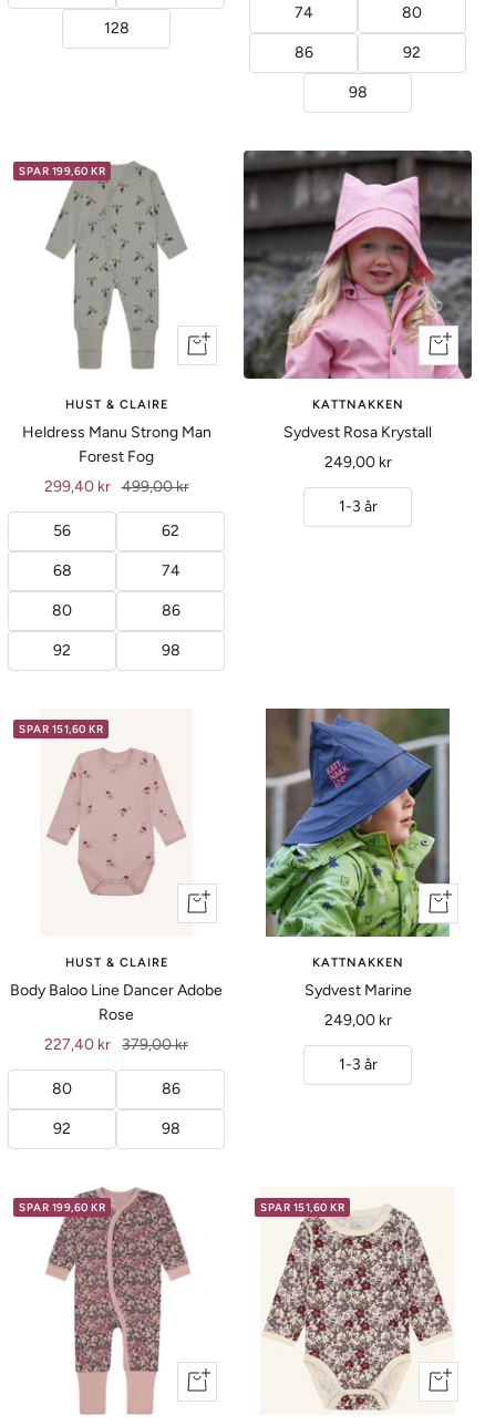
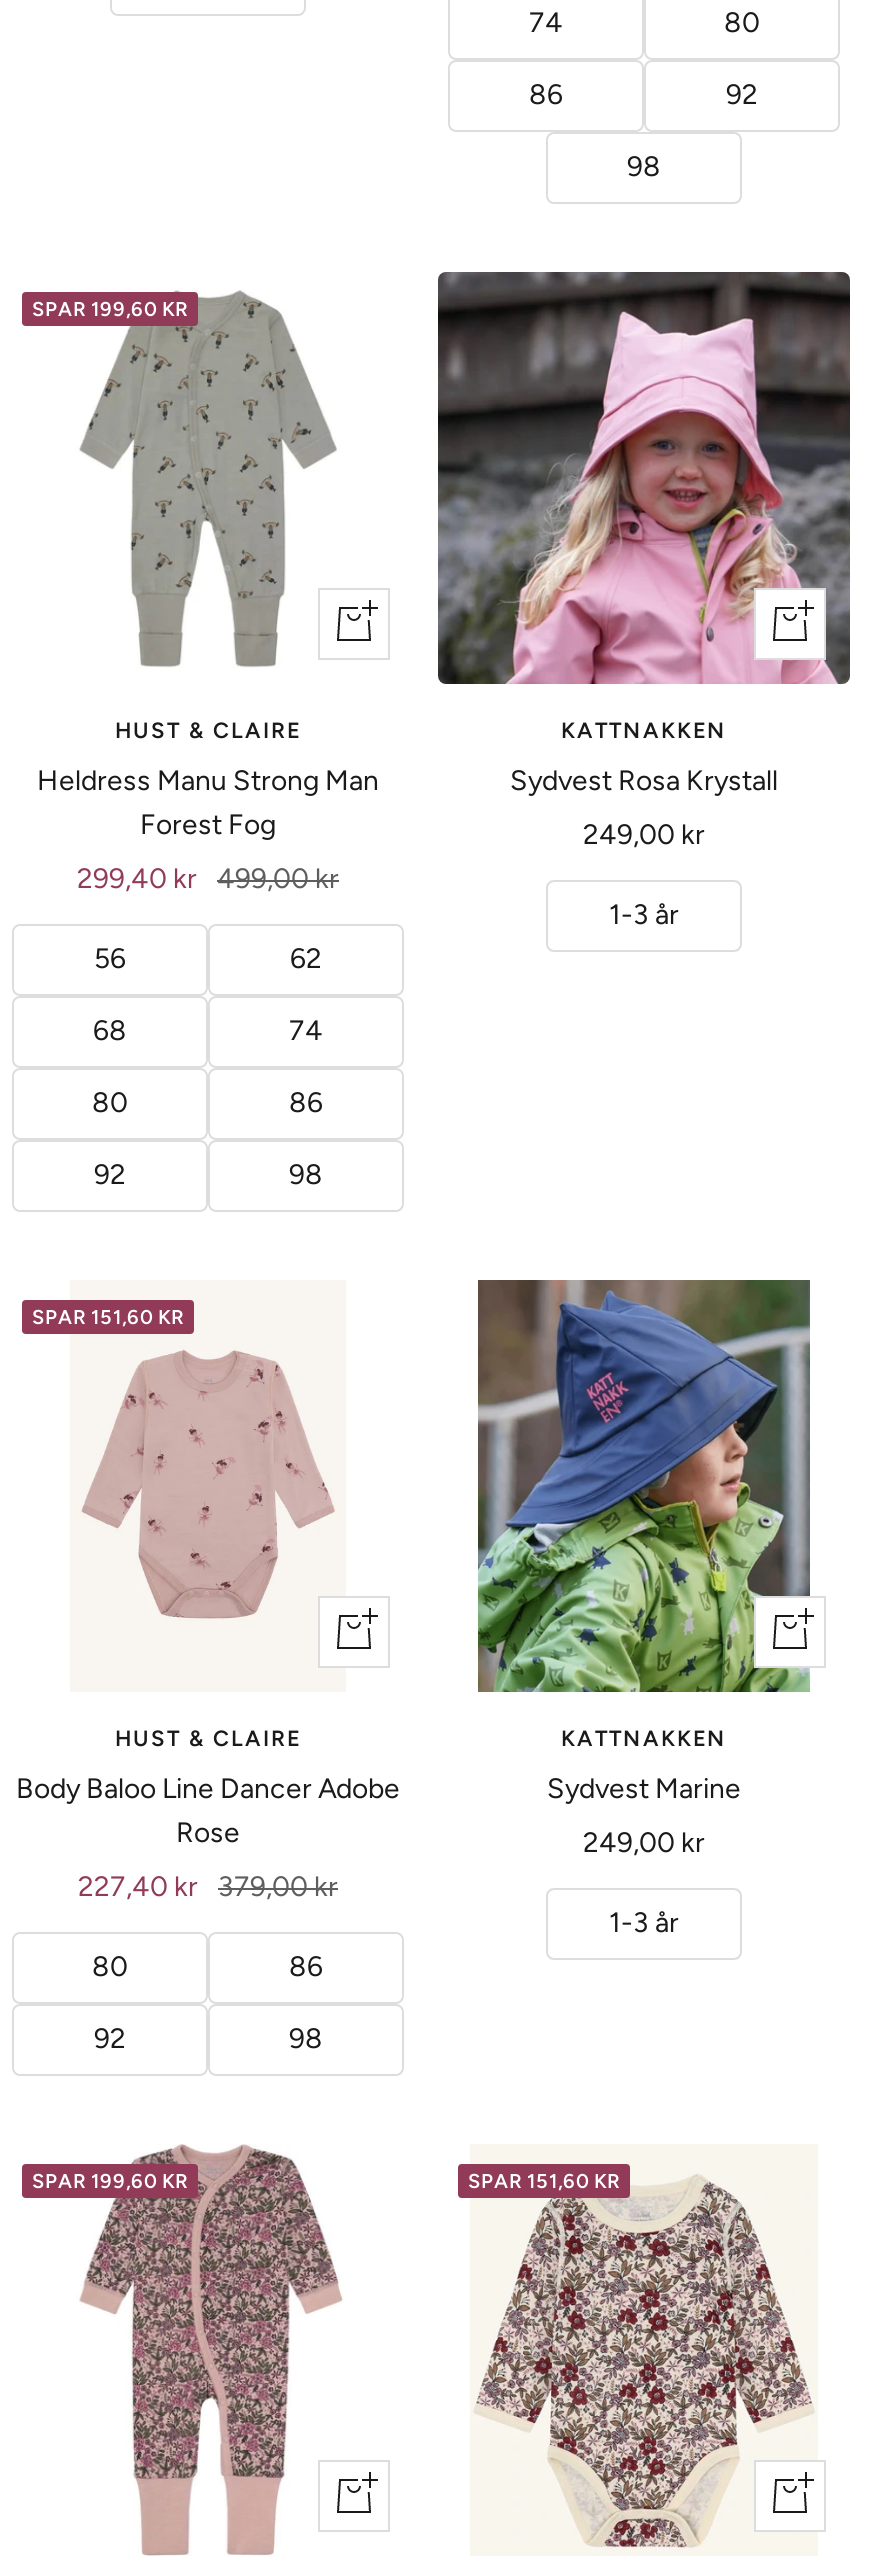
[104,18,129,37] 128 -> none

